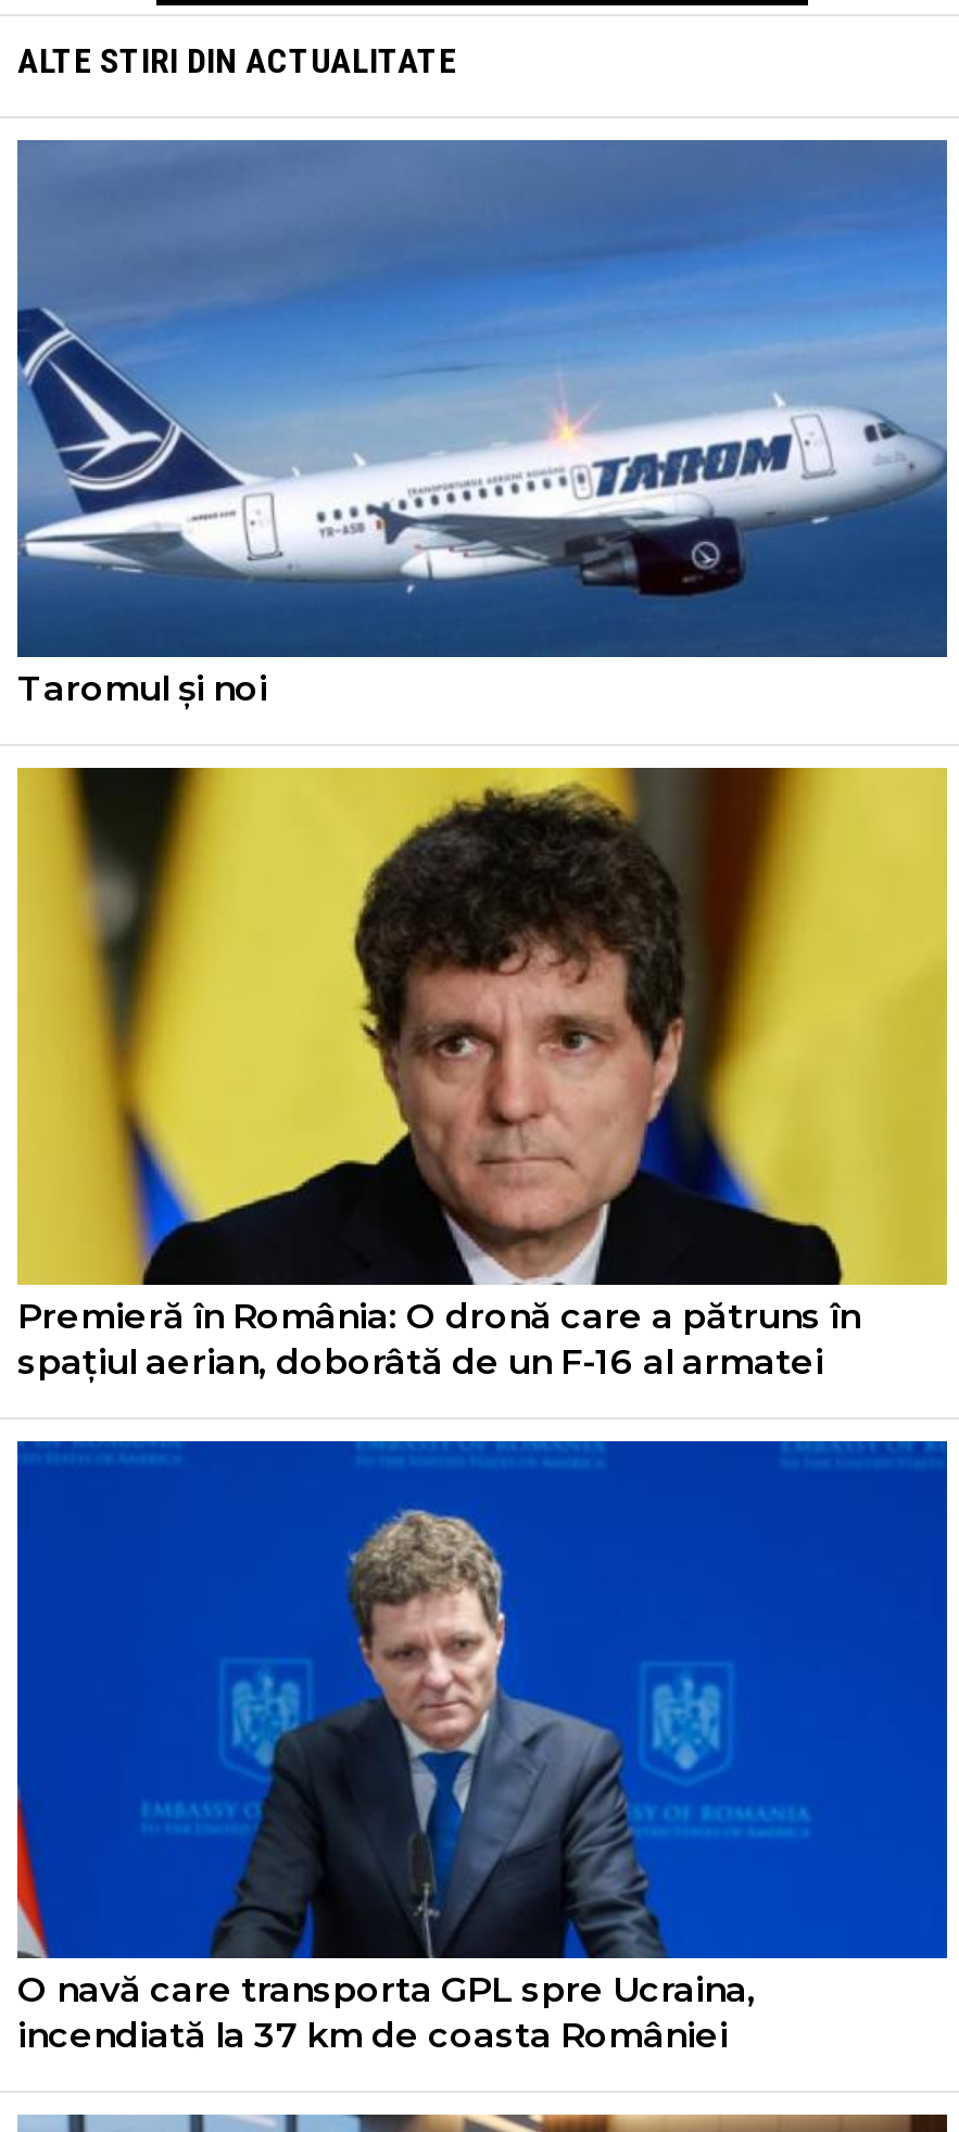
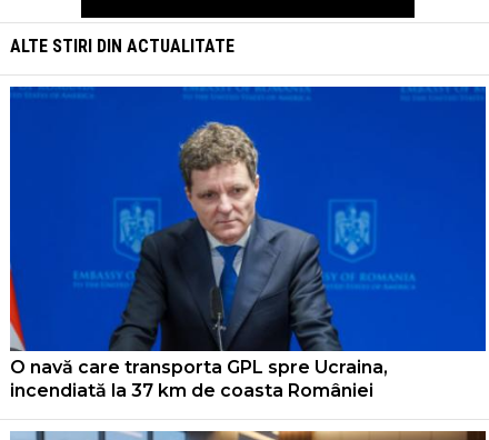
[15,140,949,709] [image] | Taromul și noi -> none
[15,766,949,1382] [image] | Premieră în România: O dronă care a pătruns în | spațiul aerian, doborâtă de un F-16 al armatei -> none

